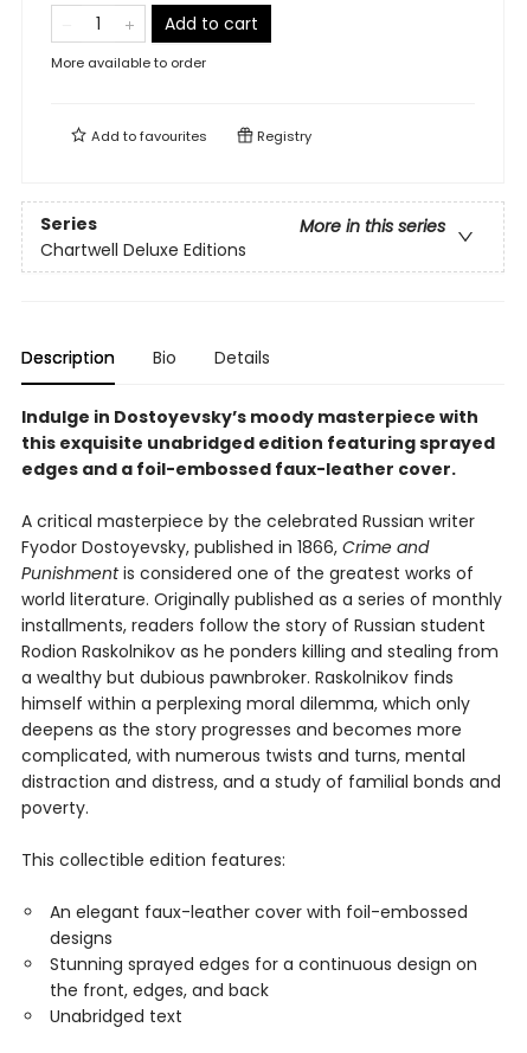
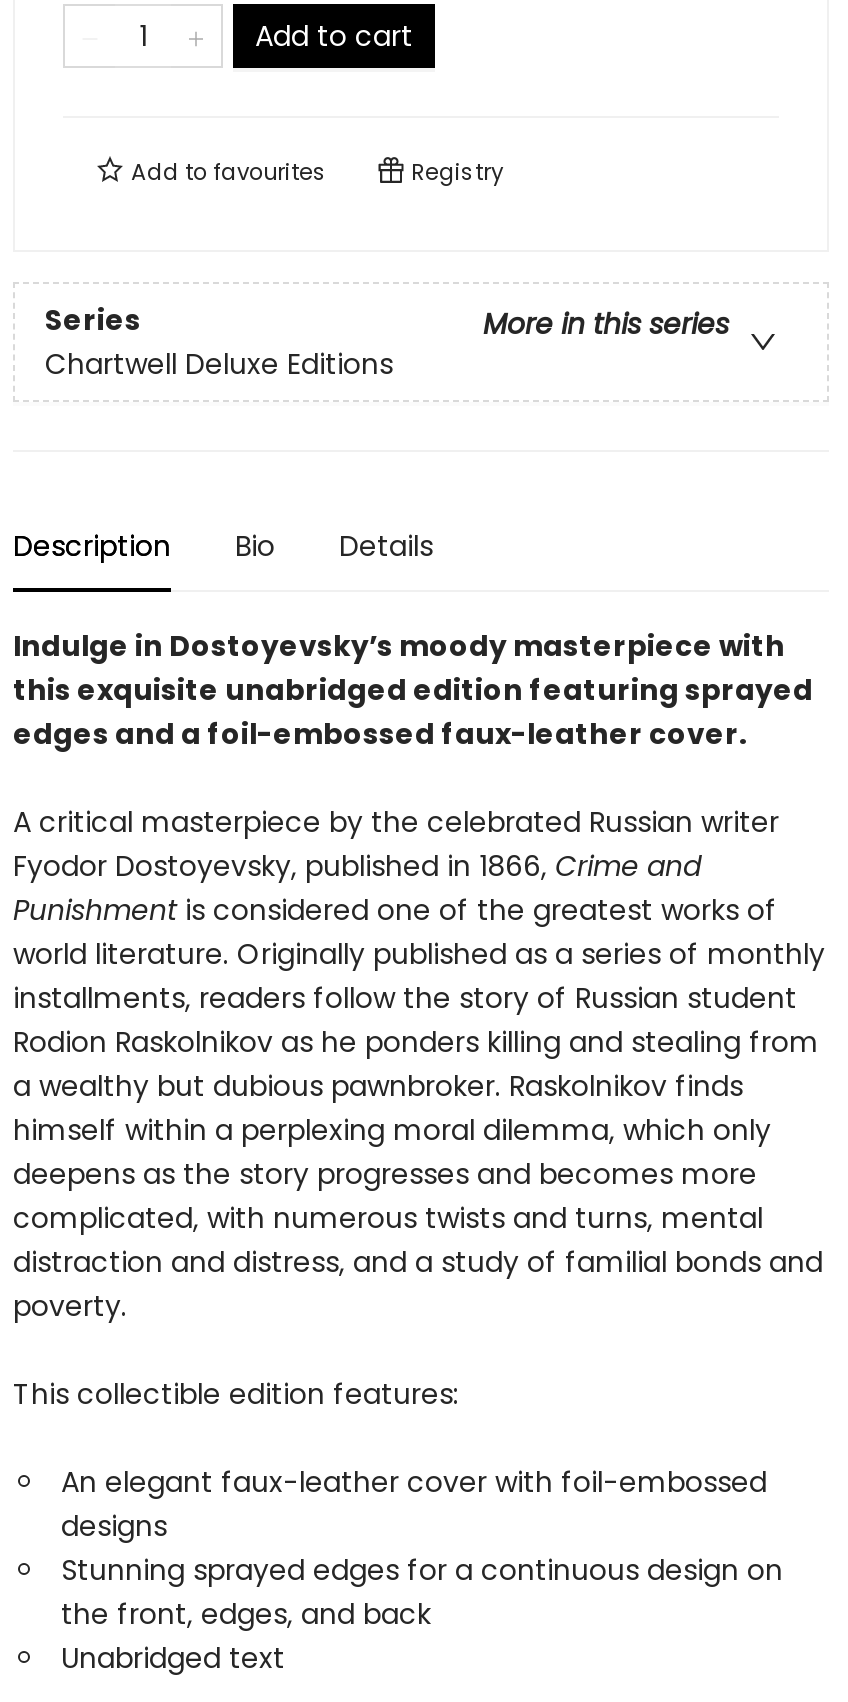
[51,53,206,72] More available to order -> none

